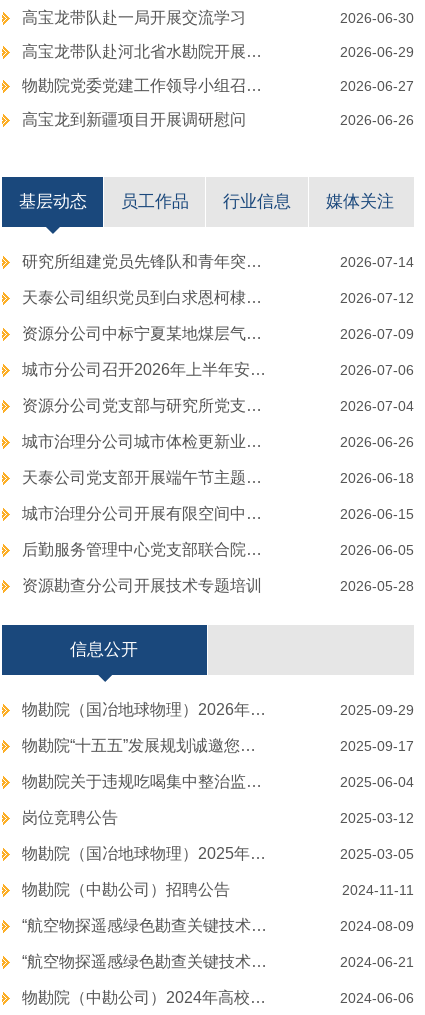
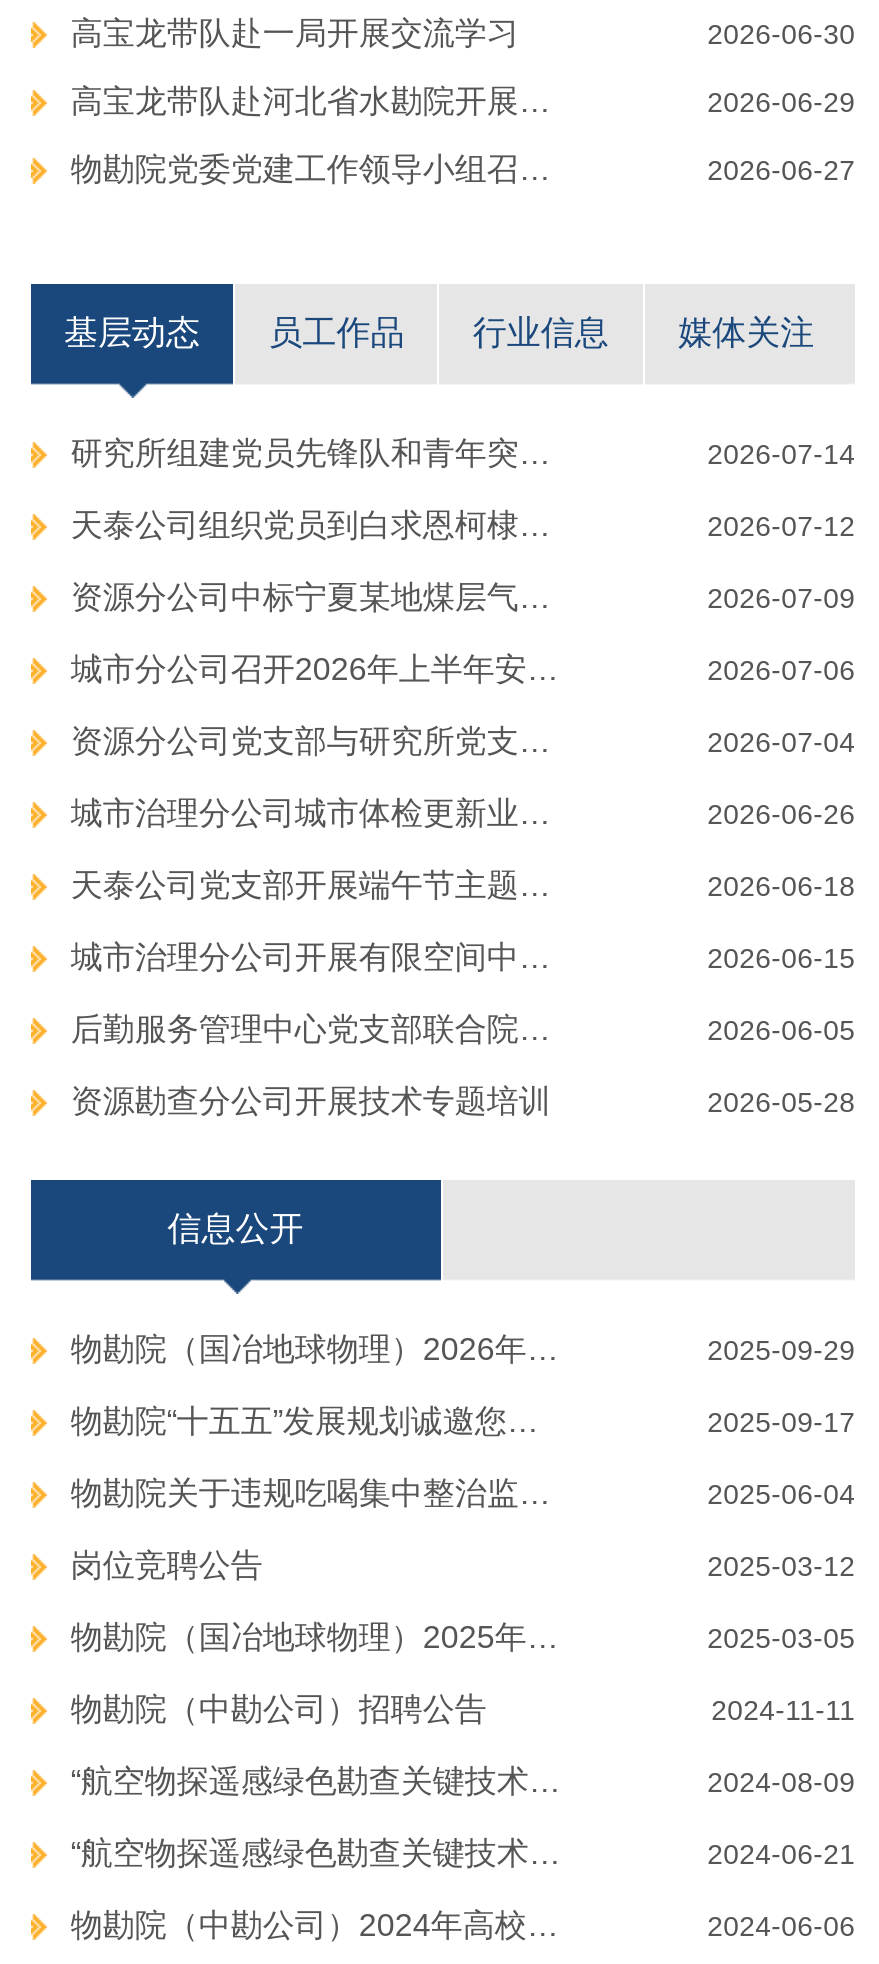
[22,111,414,128] 高宝龙到新疆项目开展调研慰问 | 2026-06-26 -> none

